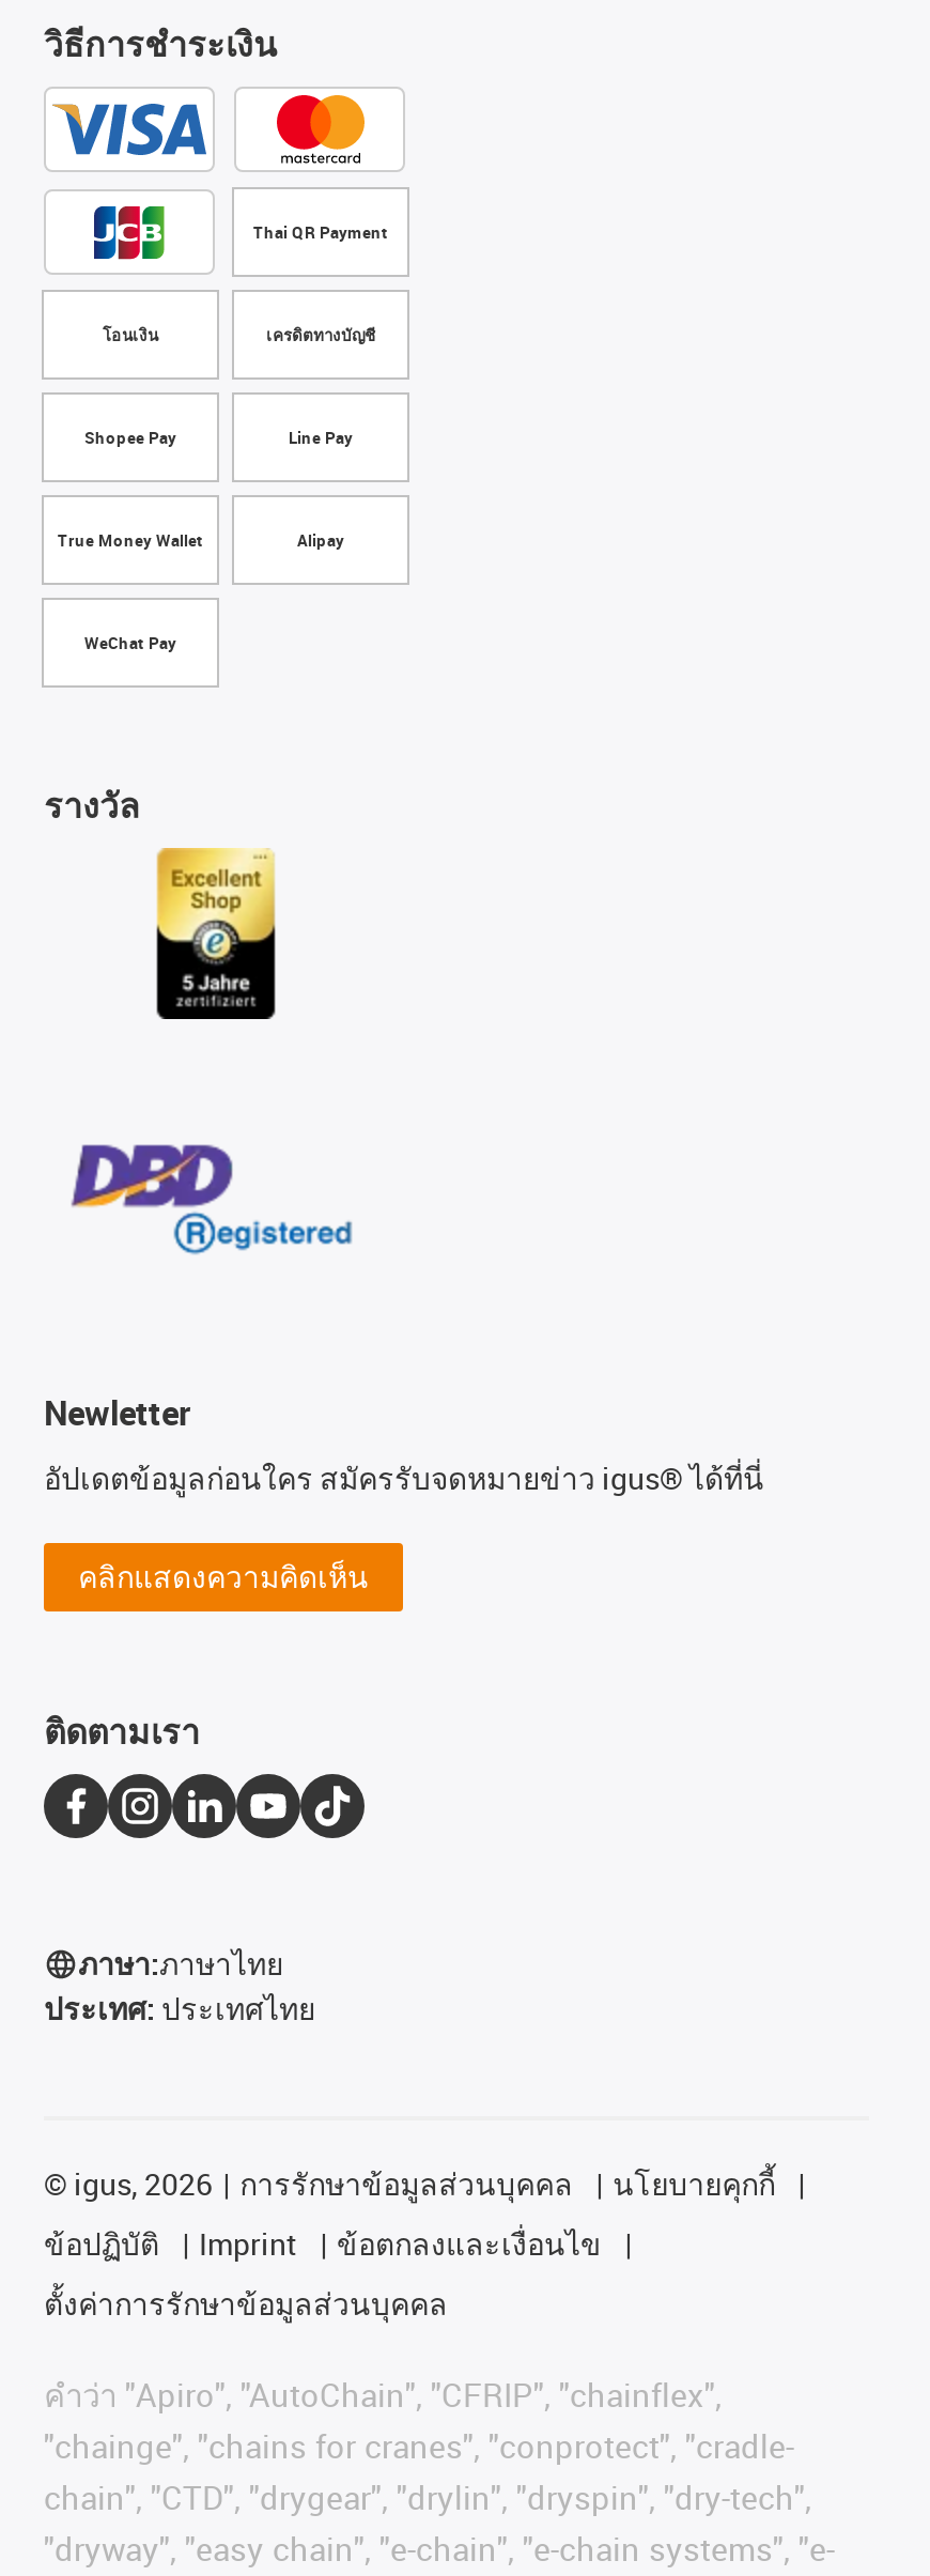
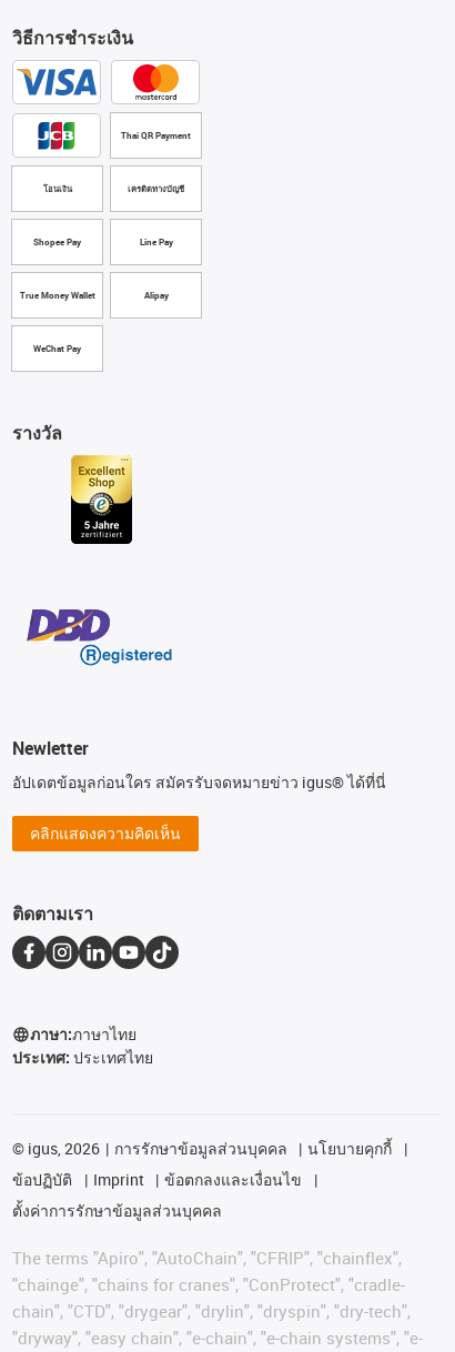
[44,2373,794,2467] คําว่า"Apiro", "AutoChain", "CFRIP", "chainflex", | "chainge", "chains for cranes", "conprotect", "cradle- -> [12,1247,405,1295] The terms "Apiro", "AutoChain", "CFRIP", "chainflex", | "chainge", "chains for cranes", "ConProtect", "cradle-

